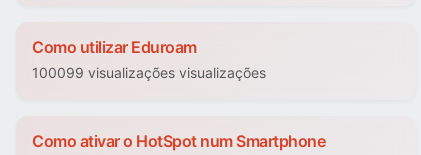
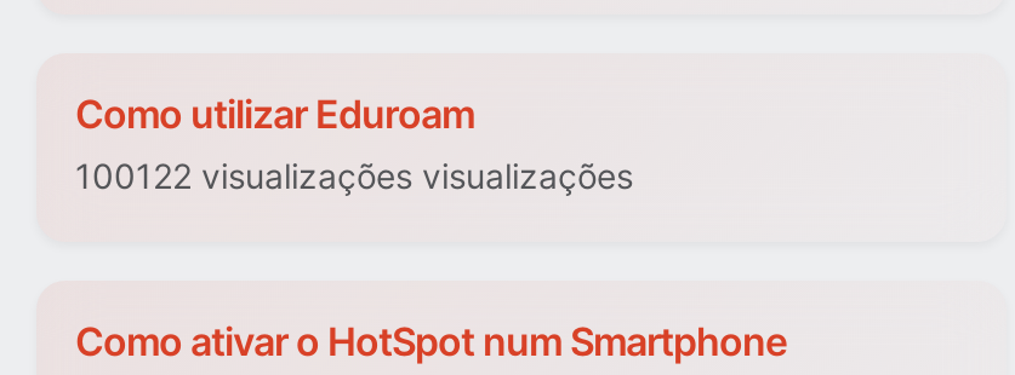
[32,64,266,81] 100099 visualizações visualizações -> [75,156,633,197] 100122 visualizações visualizações

